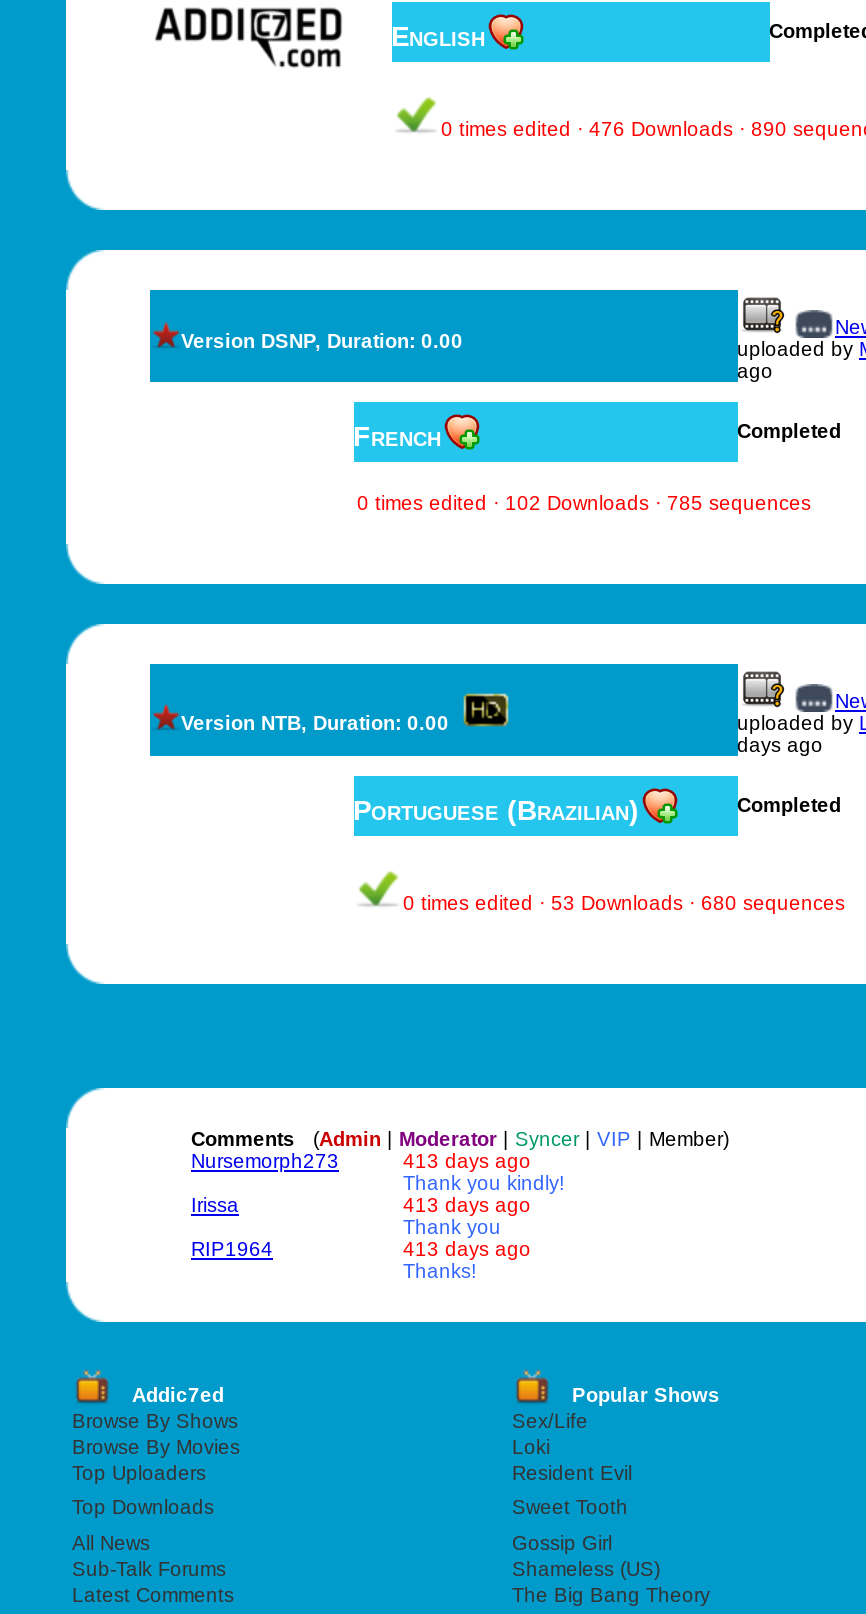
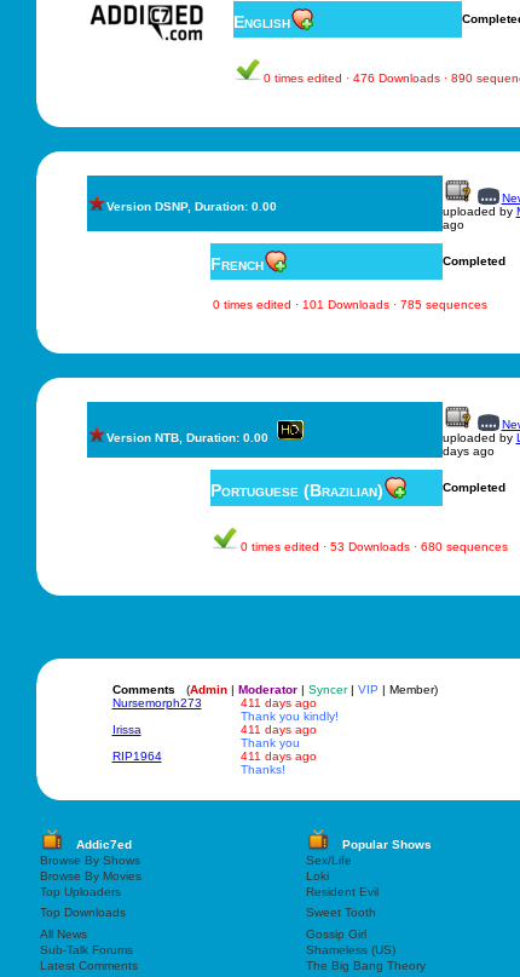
[357,492,811,514] 0 times edited · 102 Downloads · 785 sequences -> [212,298,487,311] 0 times edited · 101 Downloads · 785 sequences
[403,1150,531,1172] 413 days ago -> [240,696,316,709] 411 days ago
[403,1194,531,1216] 413 days ago -> [240,723,316,736] 411 days ago
[403,1238,531,1260] 413 days ago -> [240,749,316,763] 411 days ago

